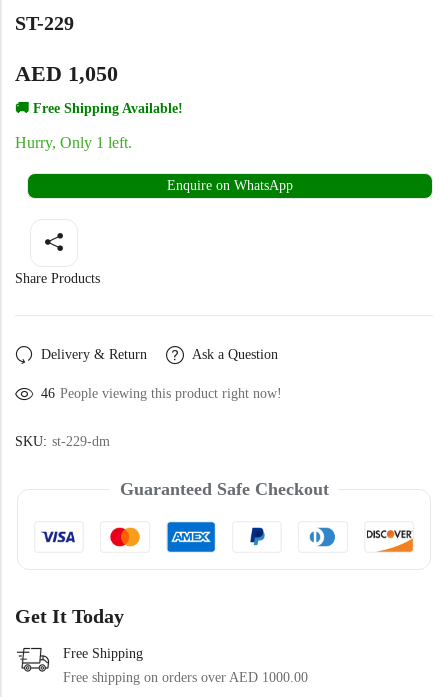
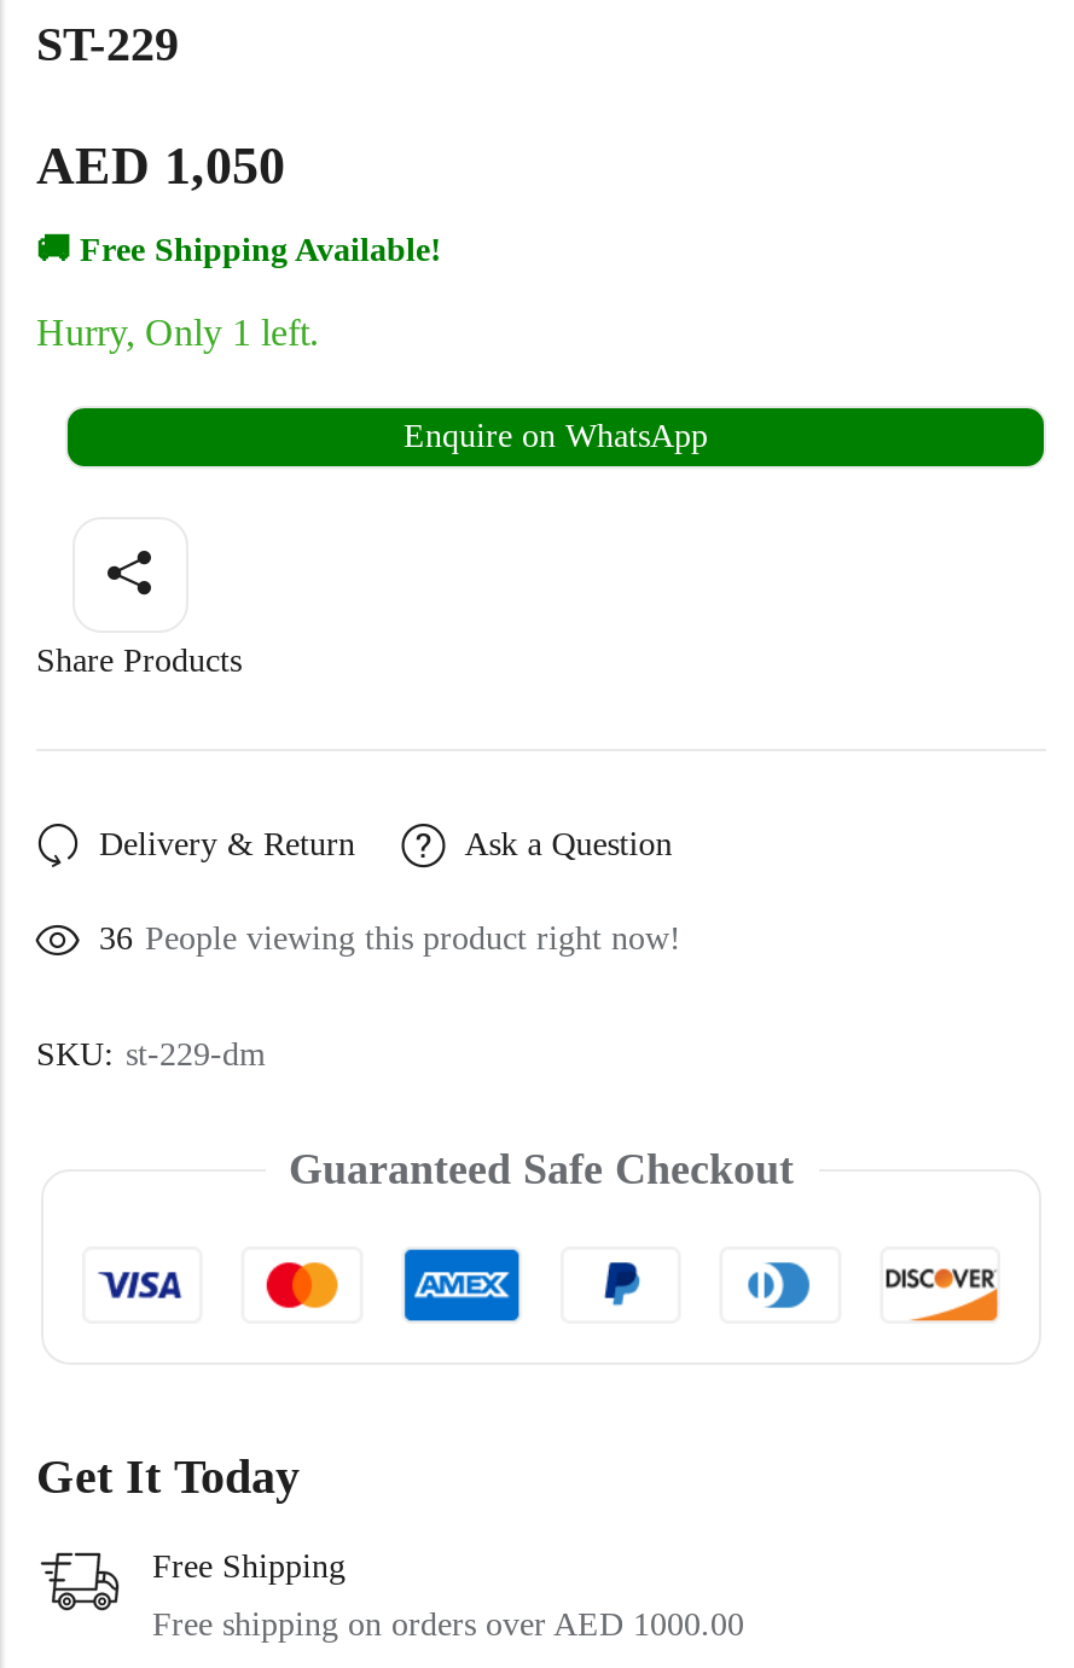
[41,386,282,401] 46 People viewing this product right now! -> [99,921,681,958] 36 People viewing this product right now!

